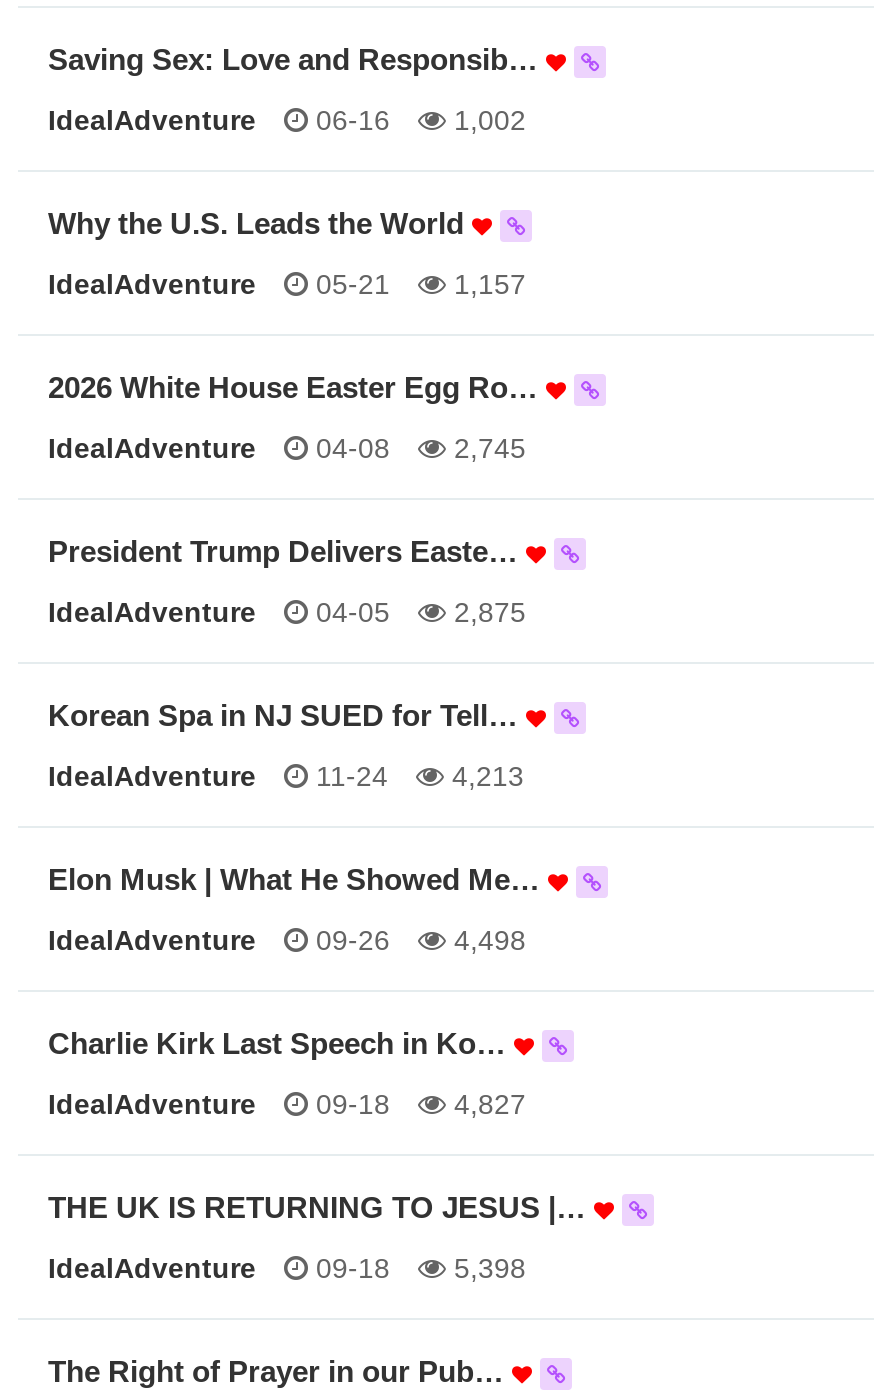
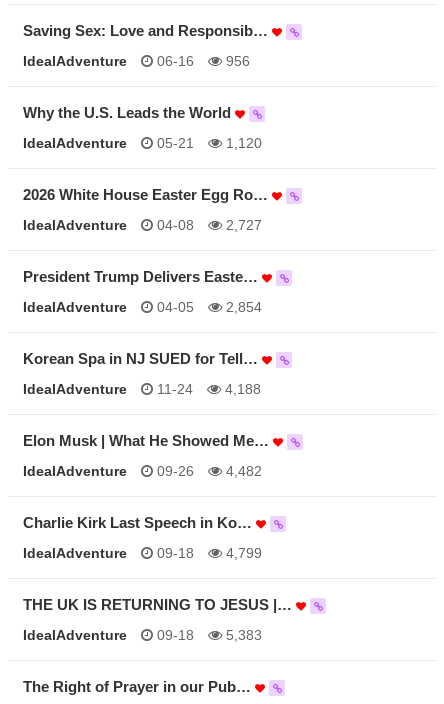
[48,104,526,136] IdealAdventure 06-16 1,002 -> [23,53,250,69] IdealAdventure 06-16 956
[48,268,526,300] IdealAdventure 05-21 1,157 -> [23,135,262,151] IdealAdventure 05-21 1,120
[48,432,526,464] IdealAdventure 04-08 2,745 -> [23,217,262,233] IdealAdventure 04-08 2,727
[48,596,526,628] IdealAdventure 04-05 2,875 -> [23,299,262,315] IdealAdventure 04-05 2,854
[48,760,524,792] IdealAdventure 11-24 4,213 -> [23,381,261,397] IdealAdventure 11-24 4,188
[48,924,526,956] IdealAdventure 09-26 4,498 -> [23,463,262,479] IdealAdventure 09-26 4,482
[48,1088,526,1120] IdealAdventure 09-18 4,827 -> [23,545,262,561] IdealAdventure 09-18 4,799
[48,1252,526,1284] IdealAdventure 09-18 5,398 -> [23,627,262,643] IdealAdventure 09-18 5,383

